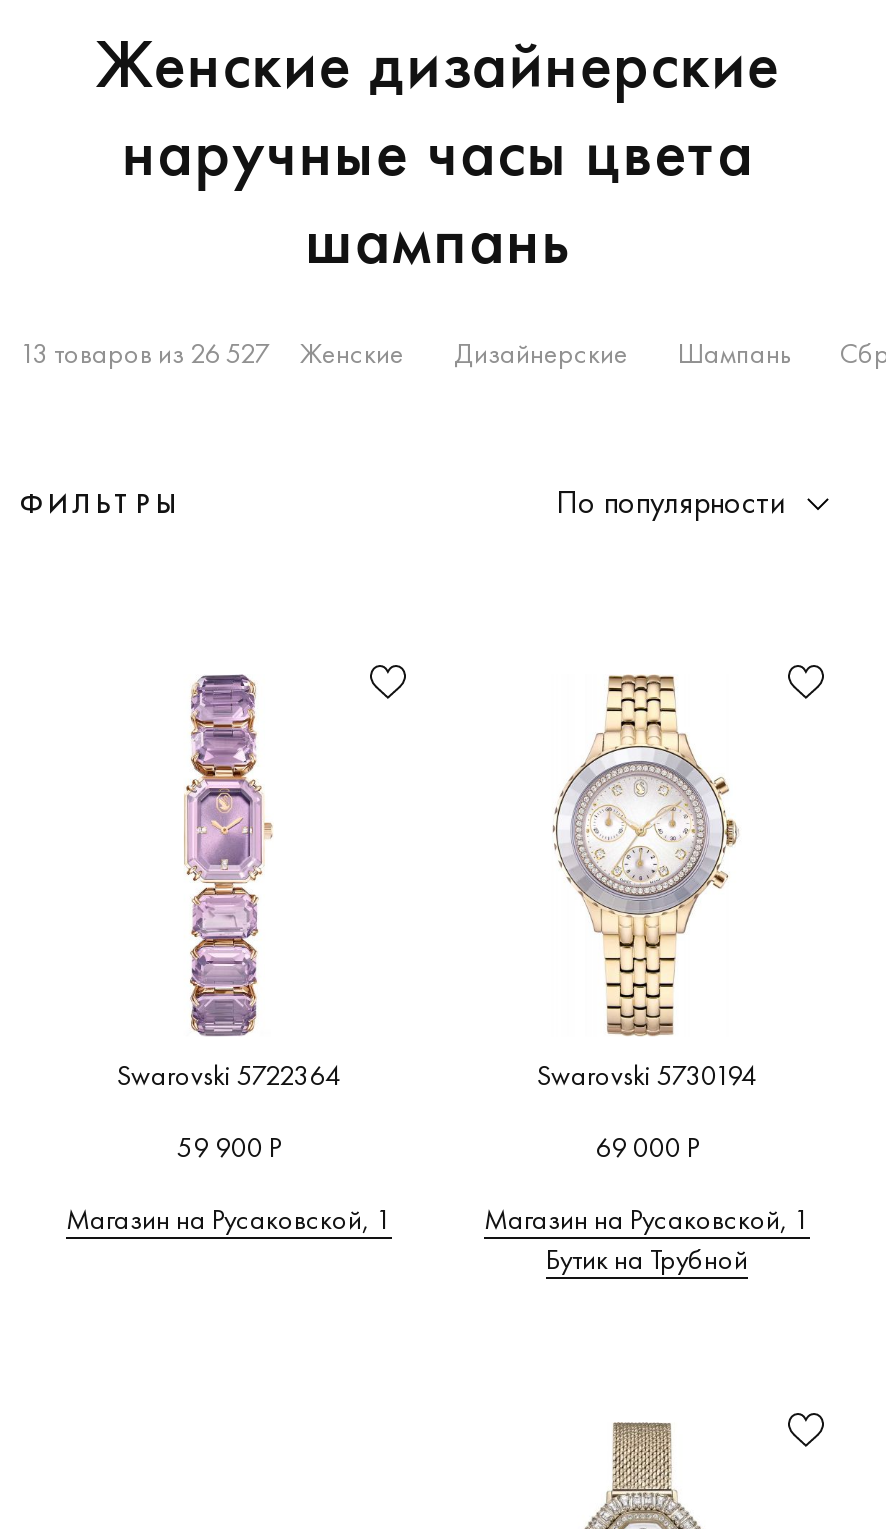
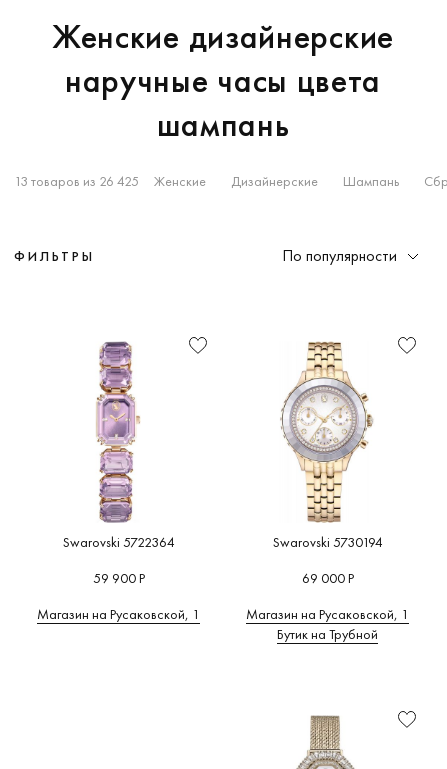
[20,335,270,371] 13 товаров из 26 527 -> [14,172,139,190] 13 товаров из 26 425

